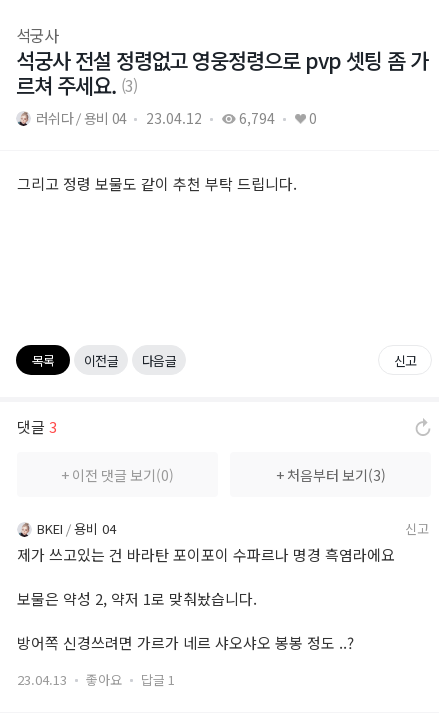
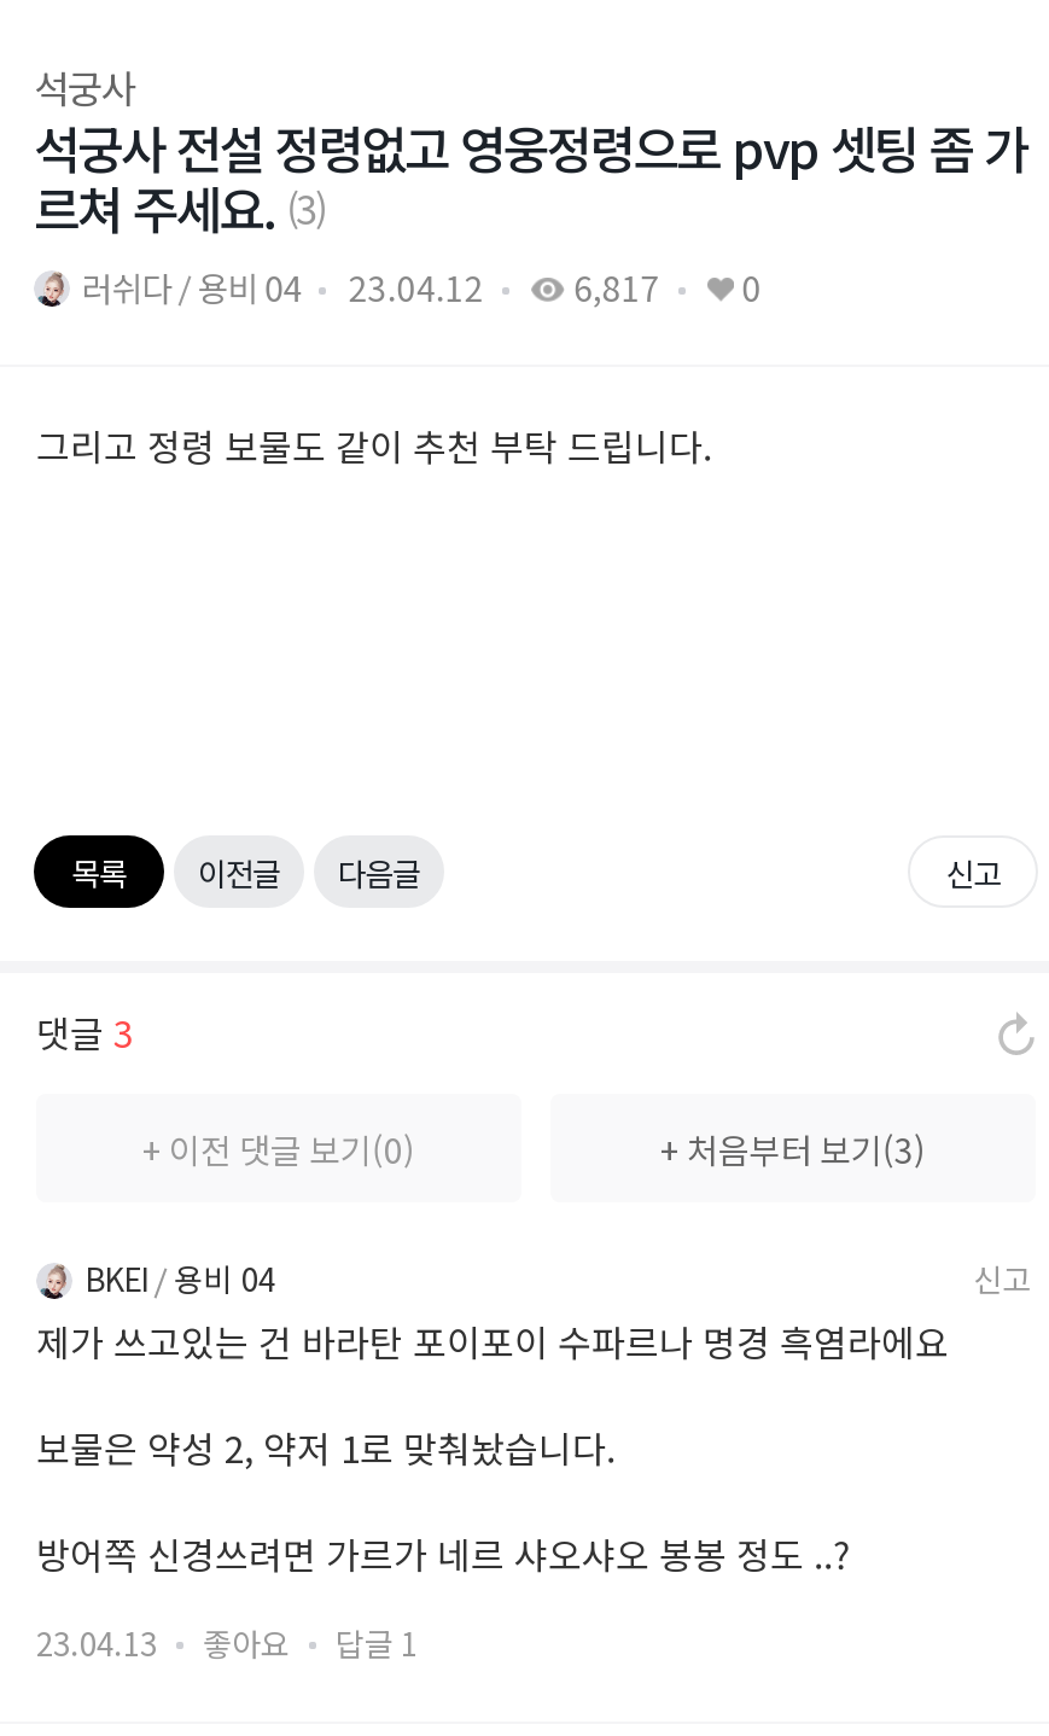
[239,108,275,128] 6,794 -> [573,263,660,311] 6,817

